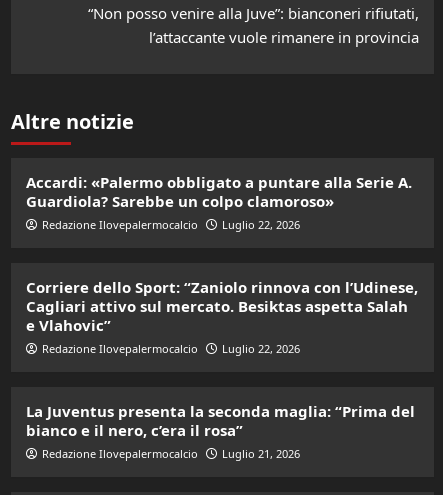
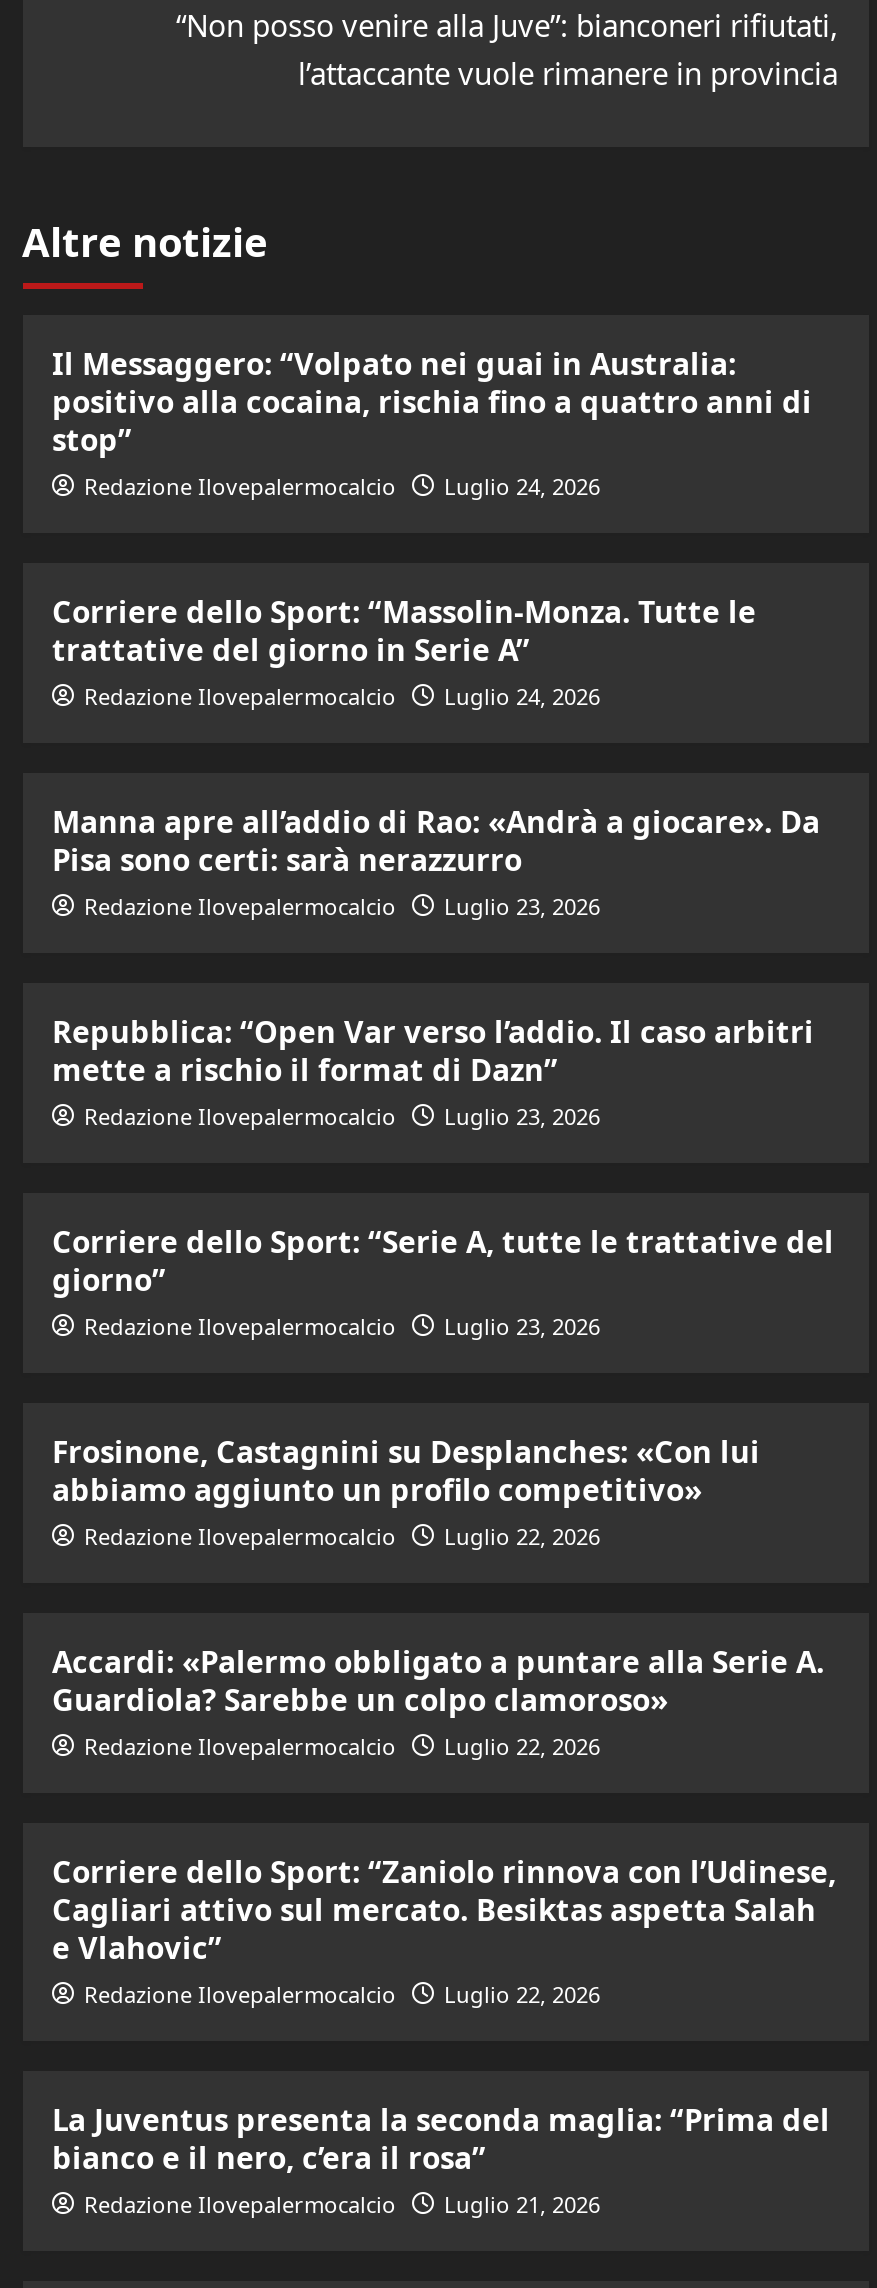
none -> [52,344,834,1552] Il Messaggero: “Volpato nei guai in Australia: | positivo alla cocaina, rischia fino a quattro anni di | stop” | Redazione Ilovepalermocalcio | Luglio 24, 2026 | Corriere dello Sport: “Massolin-Monza. Tutte le | trattative del giorno in Serie A” | Redazione Ilovepalermocalcio | Luglio 24, 2026 | Manna apre all’addio di Rao: «Andrà a giocare». Da | Pisa sono certi: sarà nerazzurro | Redazione Ilovepalermocalcio | Luglio 23, 2026 | Repubblica: “Open Var verso l’addio. Il caso arbitri | mette a rischio il format di Dazn” | Redazione Ilovepalermocalcio | Luglio 23, 2026 | Corriere dello Sport: “Serie A, tutte le trattative del | giorno” | Redazione Ilovepalermocalcio | Luglio 23, 2026 | Frosinone, Castagnini su Desplanches: «Con lui | abbiamo aggiunto un profilo competitivo» | Redazione Ilovepalermocalcio | Luglio 22, 2026

